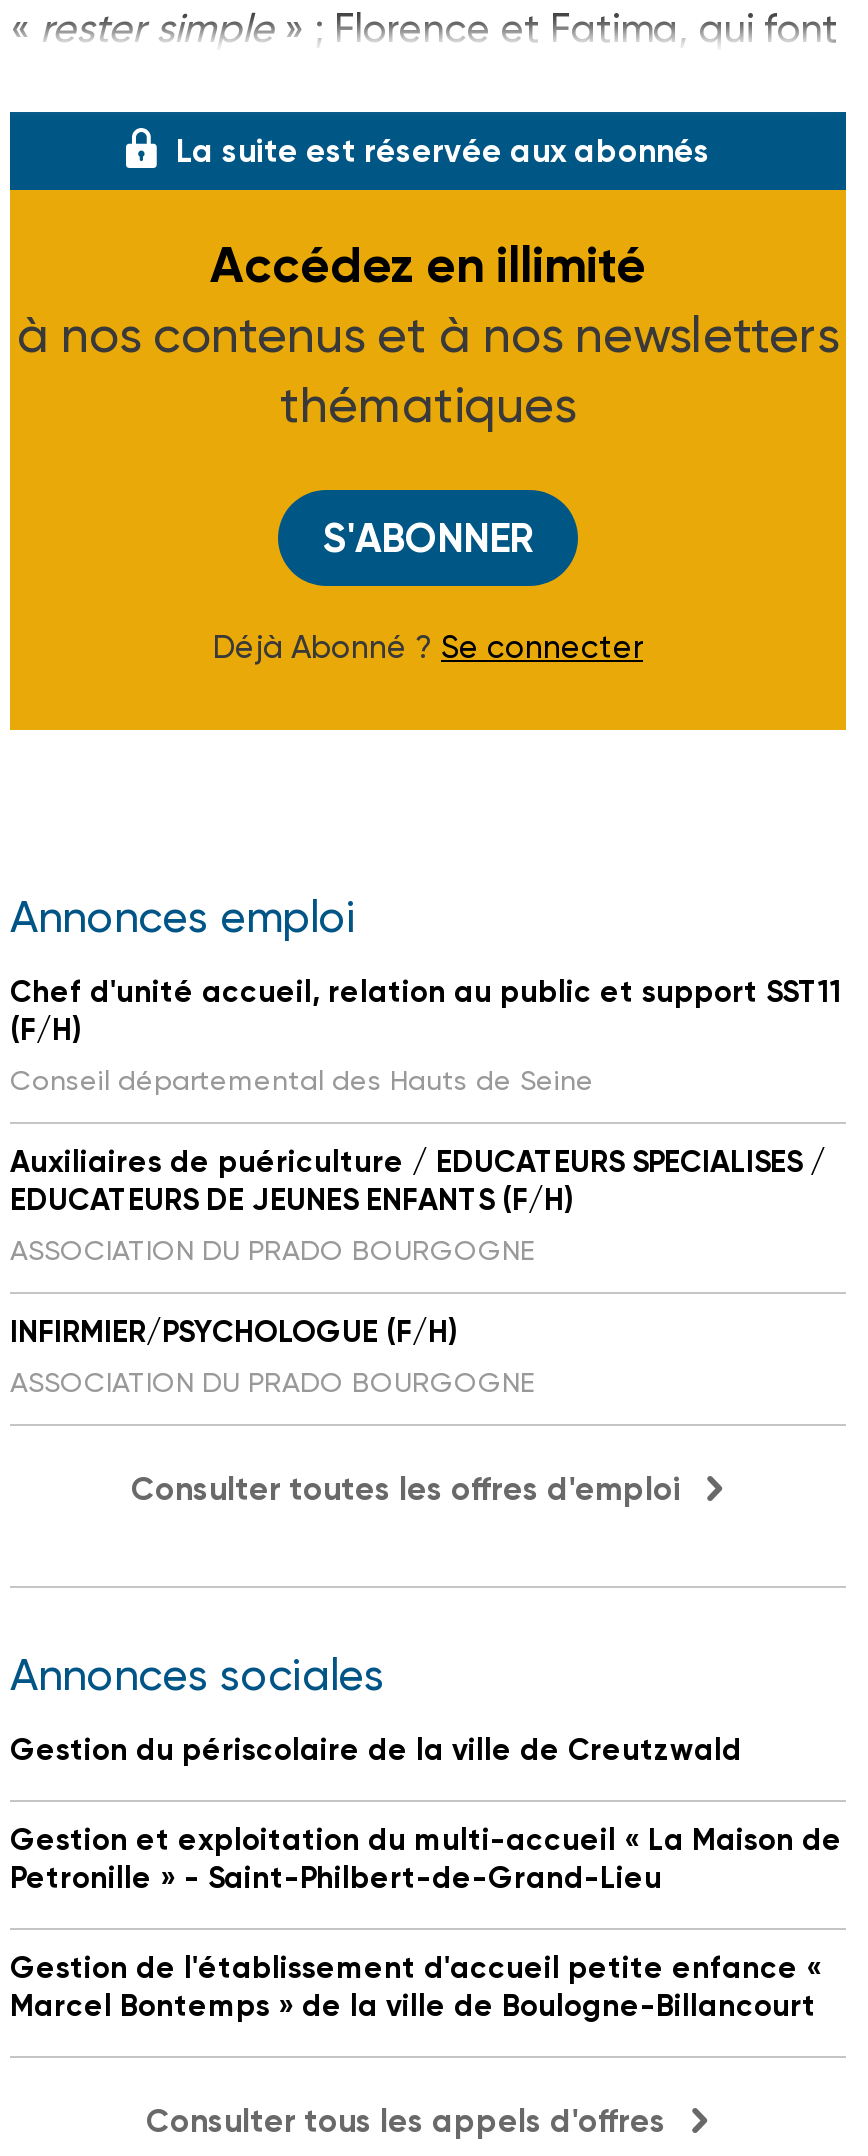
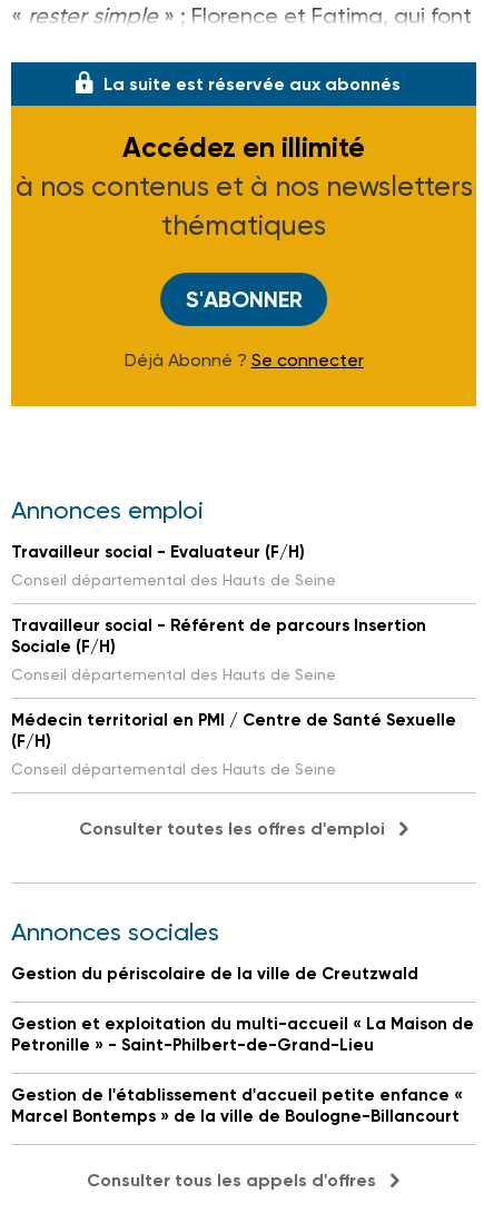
[10,974,842,1010] Chef d'unité accueil, relation au public et support SST11 -> [11,542,456,730] Travailleur social - Evaluateur (F/H) | Conseil départemental des Hauts de Seine | Travailleur social - Référent de parcours Insertion | Sociale (F/H) | Conseil départemental des Hauts de Seine | Médecin territorial en PMI / Centre de Santé Sexuelle
moved [10,1012,594,1096] -> [11,731,336,778]: (F/H) | Conseil départemental des Hauts de Seine
[10,1144,826,1398] Auxiliaires de puériculture / EDUCATEURS SPECIALISES / | EDUCATEURS DE JEUNES ENFANTS (F/H) | ASSOCIATION DU PRADO BOURGOGNE | INFIRMIER/PSYCHOLOGUE (F/H) | ASSOCIATION DU PRADO BOURGOGNE -> none

